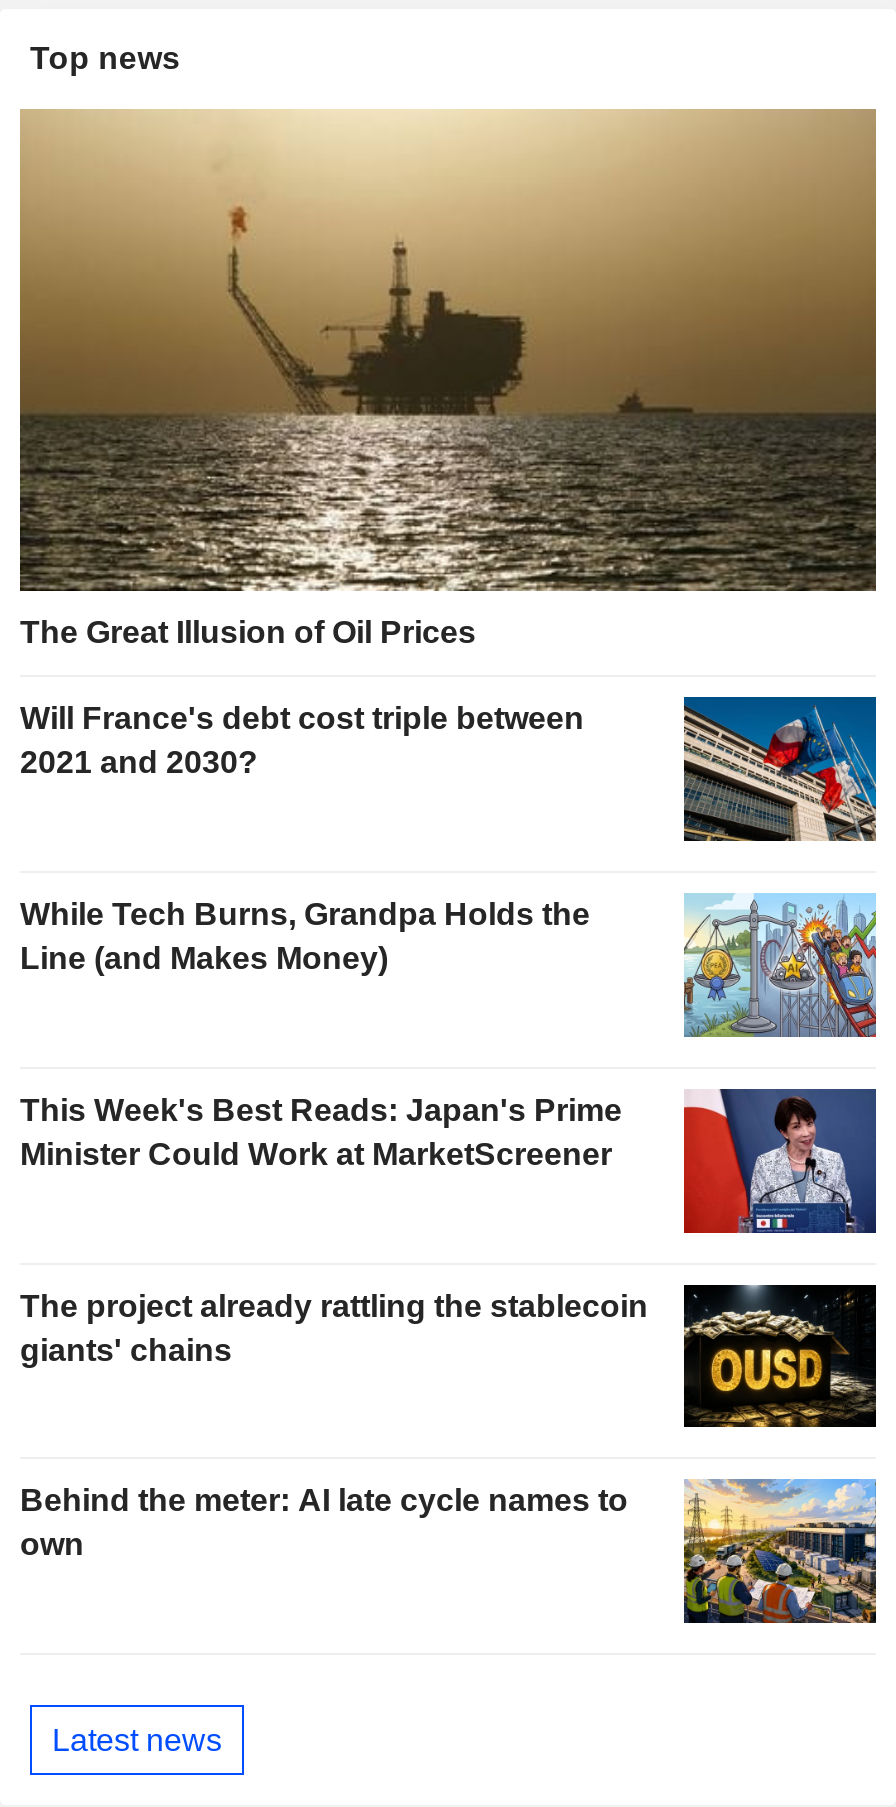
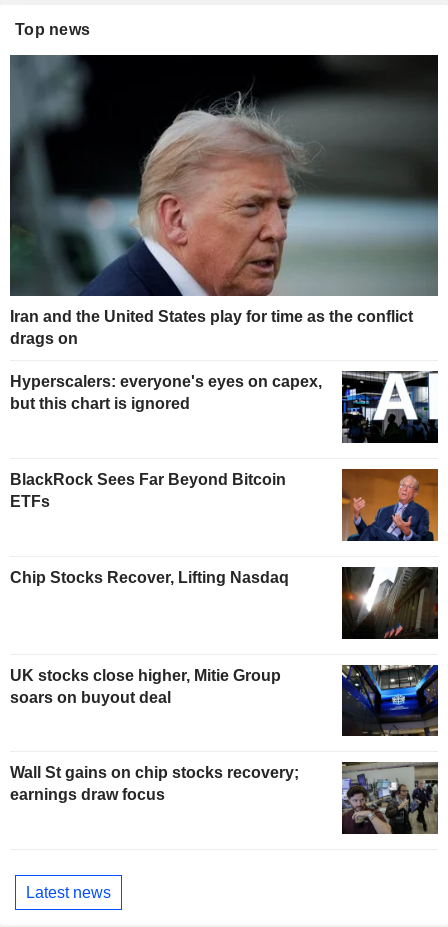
[18,107,878,649] [image] | The Great Illusion of Oil Prices -> [9,54,439,347] [image] | Iran and the United States play for time as the conflict | drags on
[20,701,584,779] Will France's debt cost triple between | 2021 and 2030? -> [10,373,322,412] Hyperscalers: everyone's eyes on capex, | but this chart is ignored
[682,695,878,843] [image] -> [342,370,439,444] [image]
[20,897,590,975] While Tech Burns, Grandpa Holds the | Line (and Makes Money) -> [10,471,286,510] BlackRock Sees Far Beyond Bitcoin | ETFs
[682,893,878,1039] [image] -> [341,468,439,542] [image]
[20,1093,622,1171] This Week's Best Reads: Japan's Prime | Minister Could Work at MarketScreener -> [10,569,289,586] Chip Stocks Recover, Lifting Nasdaq
[682,1087,878,1235] [image] -> [341,566,439,640] [image]
[20,1288,648,1366] The project already rattling the stablecoin | giants' chains -> [10,667,281,706] UK stocks close higher, Mitie Group | soars on buyout deal
[682,1283,878,1429] [image] -> [341,664,439,737] [image]
[20,1484,628,1562] Behind the meter: AI late cycle names to | own -> [10,764,299,803] Wall St gains on chip stocks recovery; | earnings draw focus
[684,1477,878,1625] [image] -> [341,761,438,834] [image]

